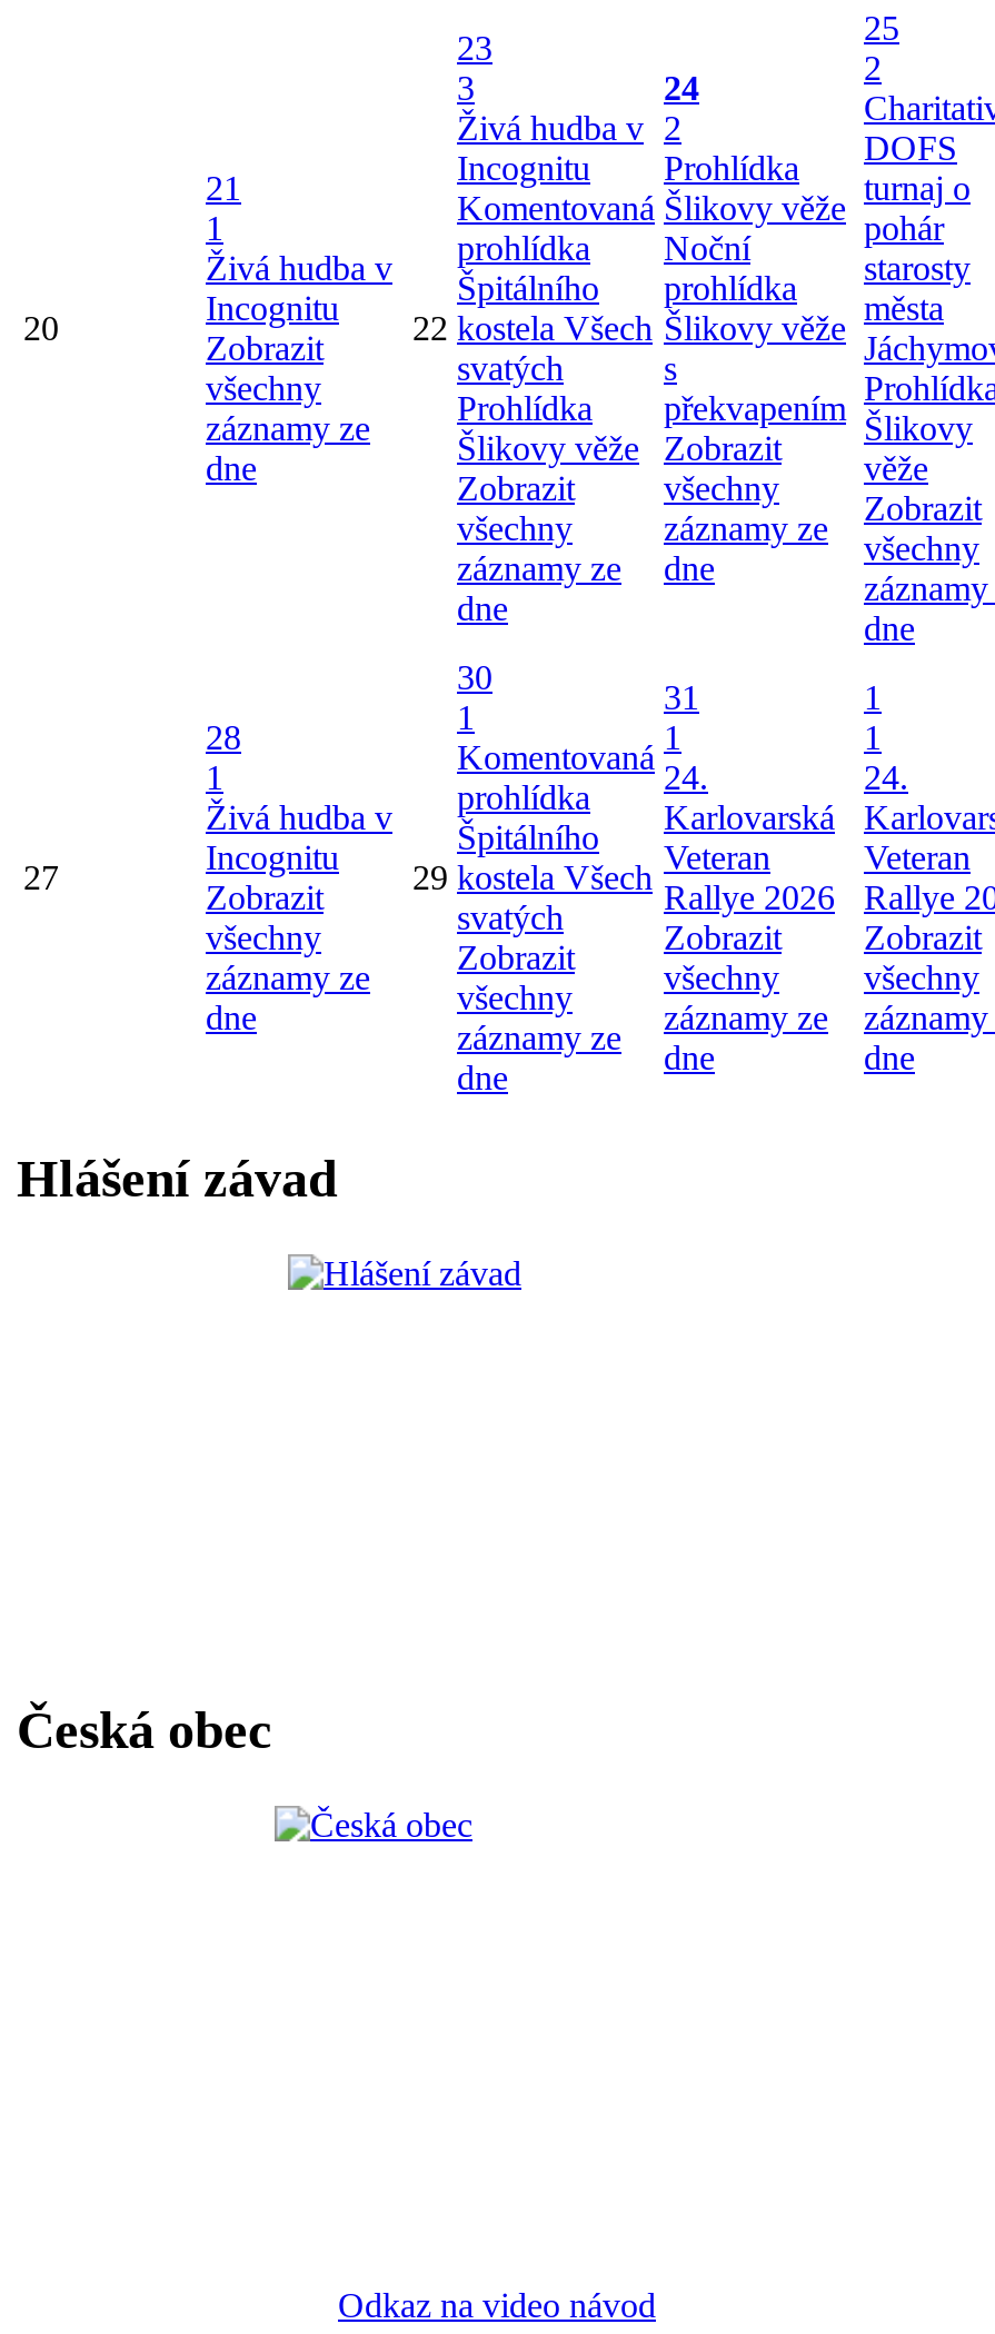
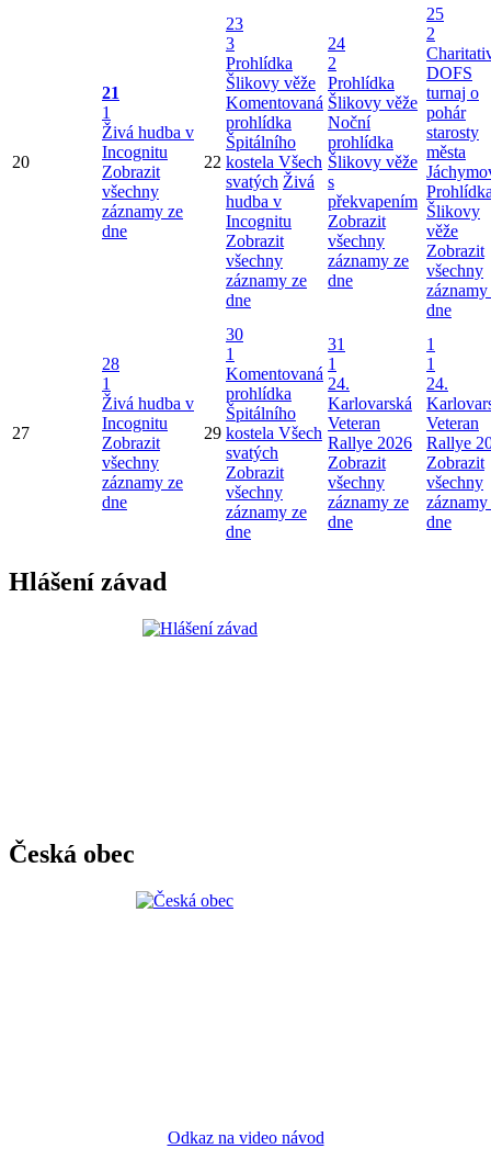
[457,108,644,186] Živá hudba v | Incognitu -> [226,53,316,92] Prohlídka | Šlikovy věže
[457,348,639,466] svatých | Prohlídka | Šlikovy věže -> [226,172,315,230] svatých Živá | hudba v | Incognitu

